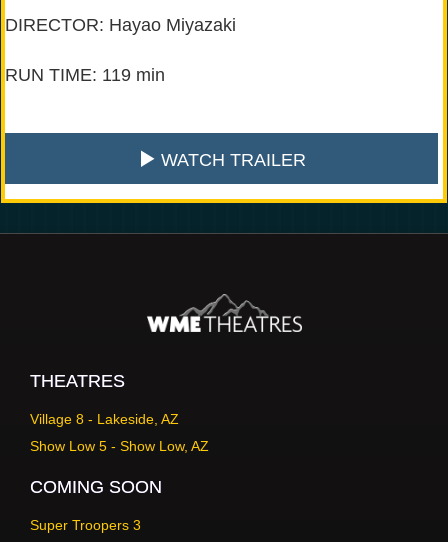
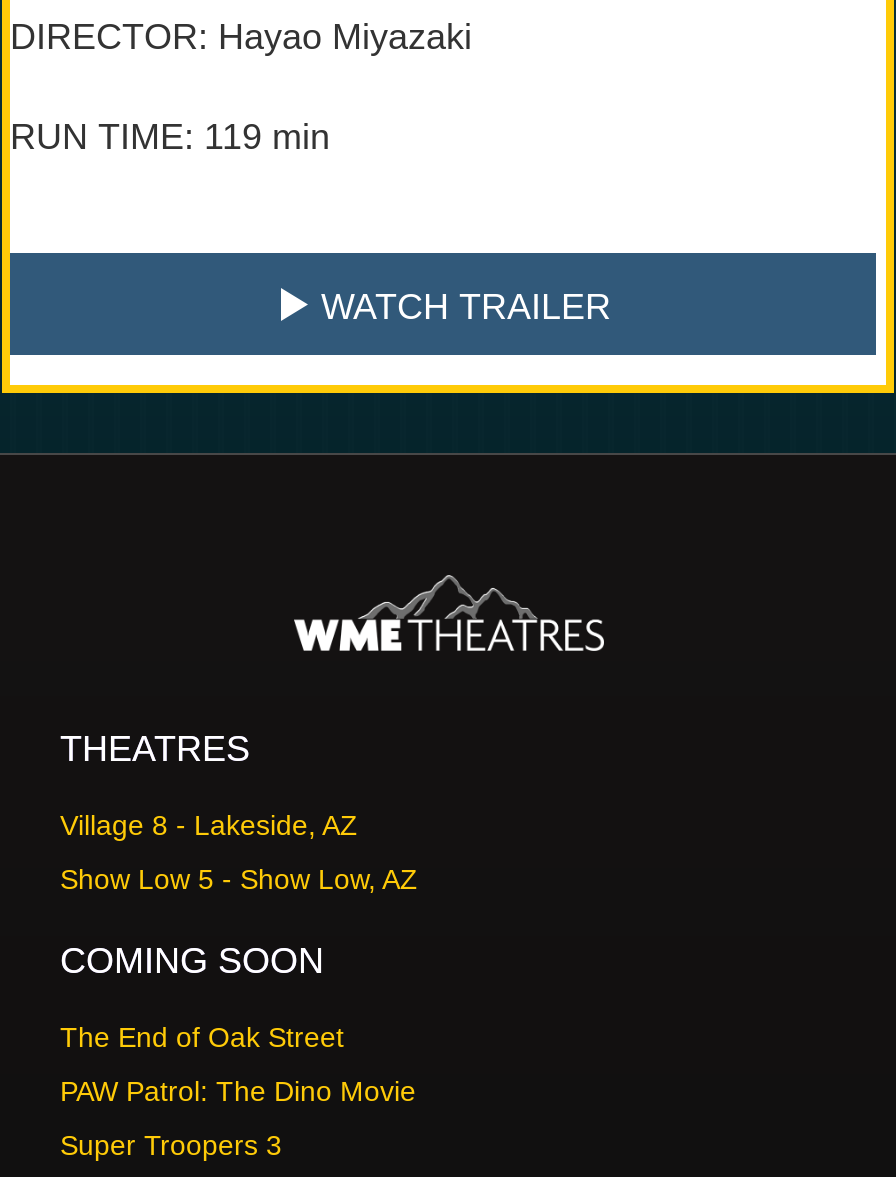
none -> [60,1022,416,1108] The End of Oak Street | PAW Patrol: The Dino Movie

